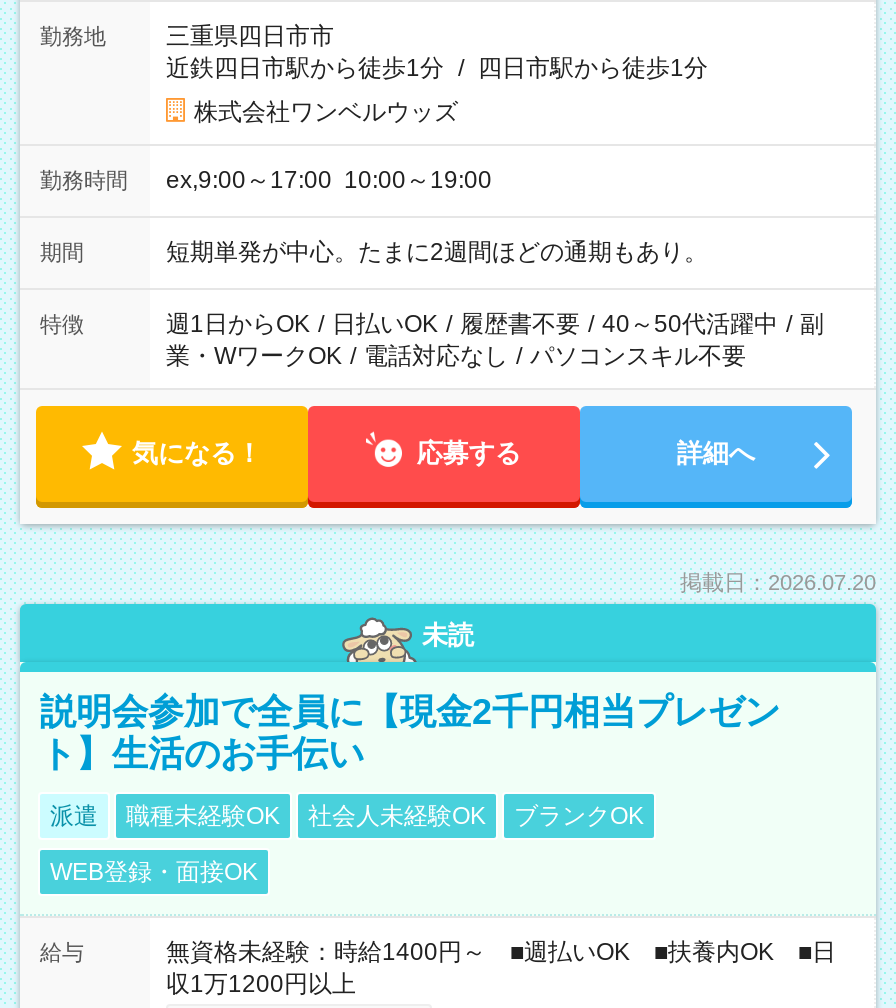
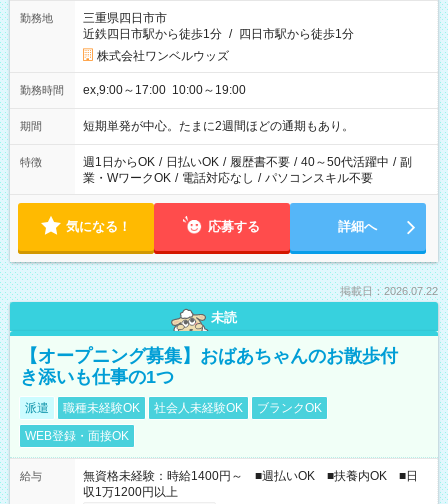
[680,570,876,594] 掲載日：2026.07.20 -> [340,285,438,297] 掲載日：2026.07.22
[40,692,780,774] 説明会参加で全員に【現金2千円相当プレゼン | ト】生活のお手伝い -> [20,346,398,387] 【オープニング募集】おばあちゃんのお散歩付 | き添いも仕事の1つ

